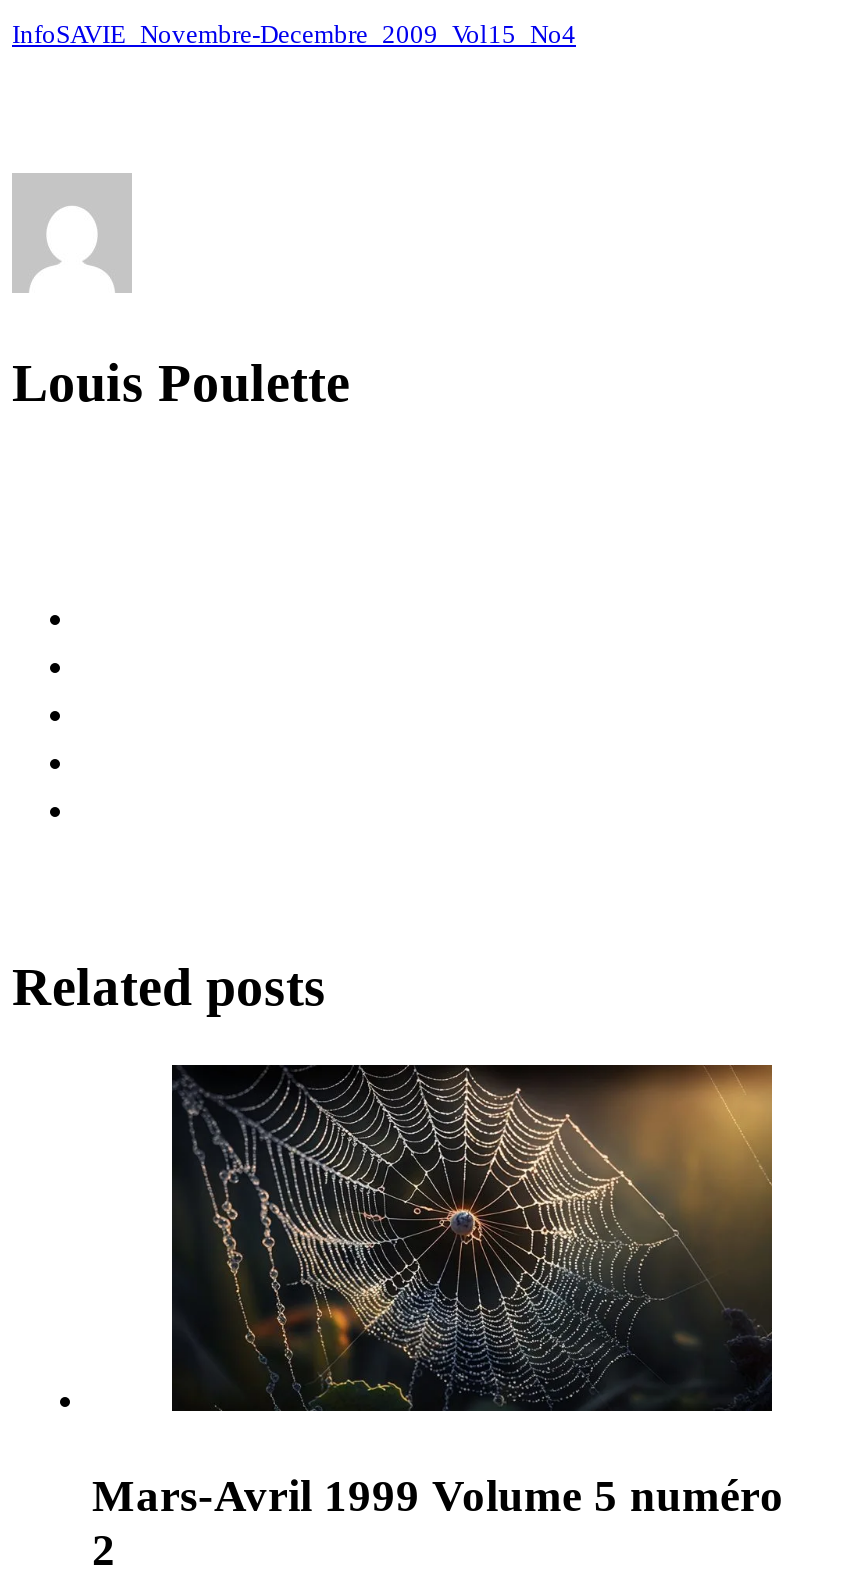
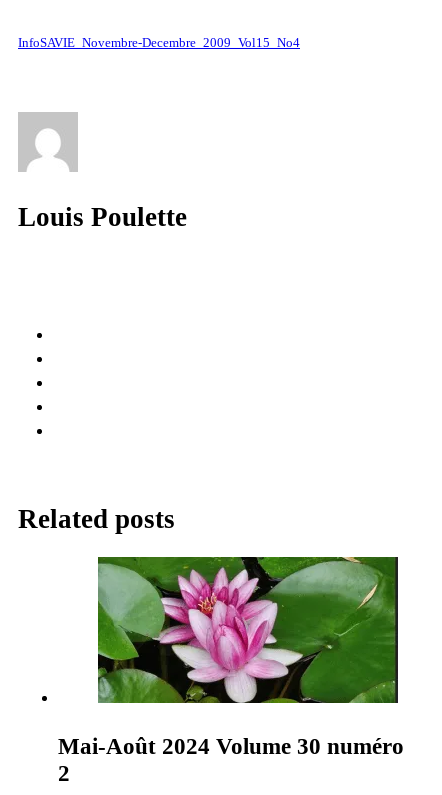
[92,1062,784,1521] [image] | Mars-Avril 1999 Volume 5 numéro -> [58,556,404,759] [image] | Mai-Août 2024 Volume 30 numéro

